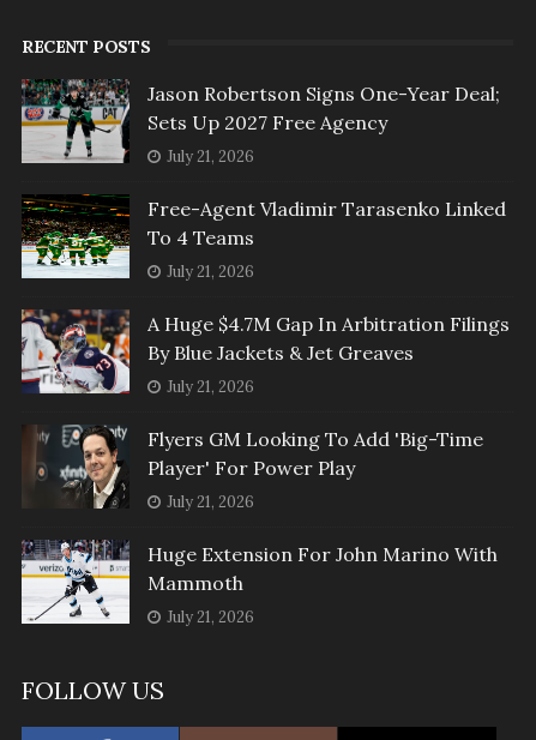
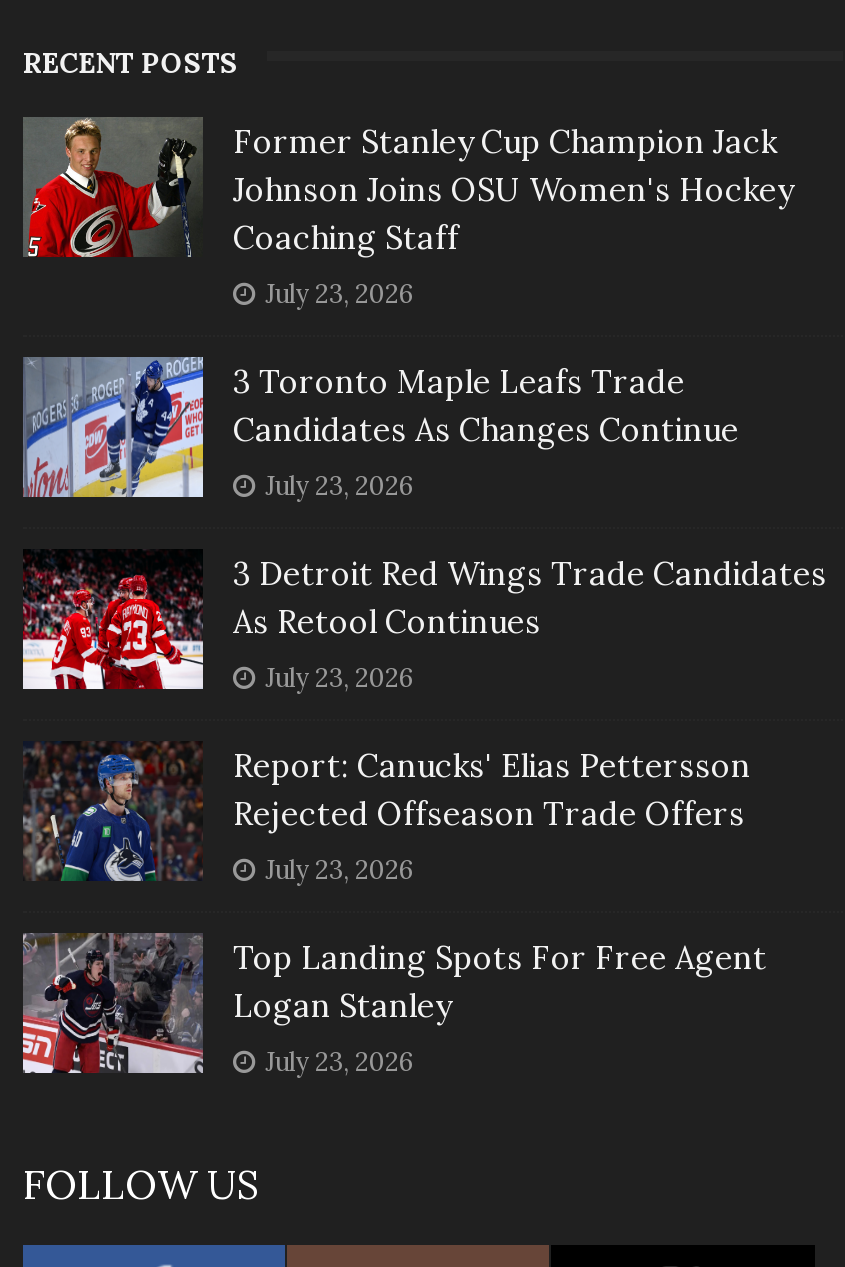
[22,79,500,164] [image] | Jason Robertson Signs One-Year Deal; | Sets Up 2027 Free Agency -> [23,117,793,259] [image] | Former Stanley Cup Champion Jack | Johnson Joins OSU Women's Hockey | Coaching Staff
[167,147,254,167] July 21, 2026 -> [265,278,415,312] July 23, 2026
[20,193,506,279] [image] | Free-Agent Vladimir Tarasenko Linked | To 4 Teams -> [21,355,739,499] [image] | 3 Toronto Maple Leafs Trade | Candidates As Changes Continue
[167,262,254,282] July 21, 2026 -> [265,470,415,504] July 23, 2026
[20,309,510,395] [image] | A Huge $4.7M Gap In Arbitration Filings | By Blue Jackets & Jet Greaves -> [21,549,827,691] [image] | 3 Detroit Red Wings Trade Candidates | As Retool Continues
[167,377,254,398] July 21, 2026 -> [265,662,415,696] July 23, 2026
[24,423,483,510] [image] | Flyers GM Looking To Add 'Big-Time | Player' For Power Play -> [23,741,751,883] [image] | Report: Canucks' Elias Pettersson | Rejected Offseason Trade Offers
[167,492,254,513] July 21, 2026 -> [265,854,415,888] July 23, 2026
[20,540,498,625] [image] | Huge Extension For John Marino With | Mammoth -> [21,933,767,1075] [image] | Top Landing Spots For Free Agent | Logan Stanley
[167,607,254,628] July 21, 2026 -> [265,1046,415,1080] July 23, 2026

